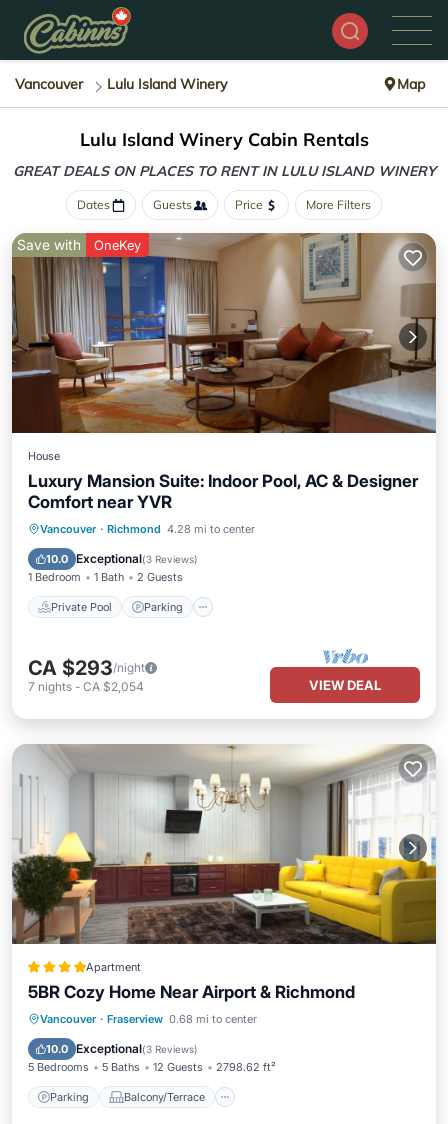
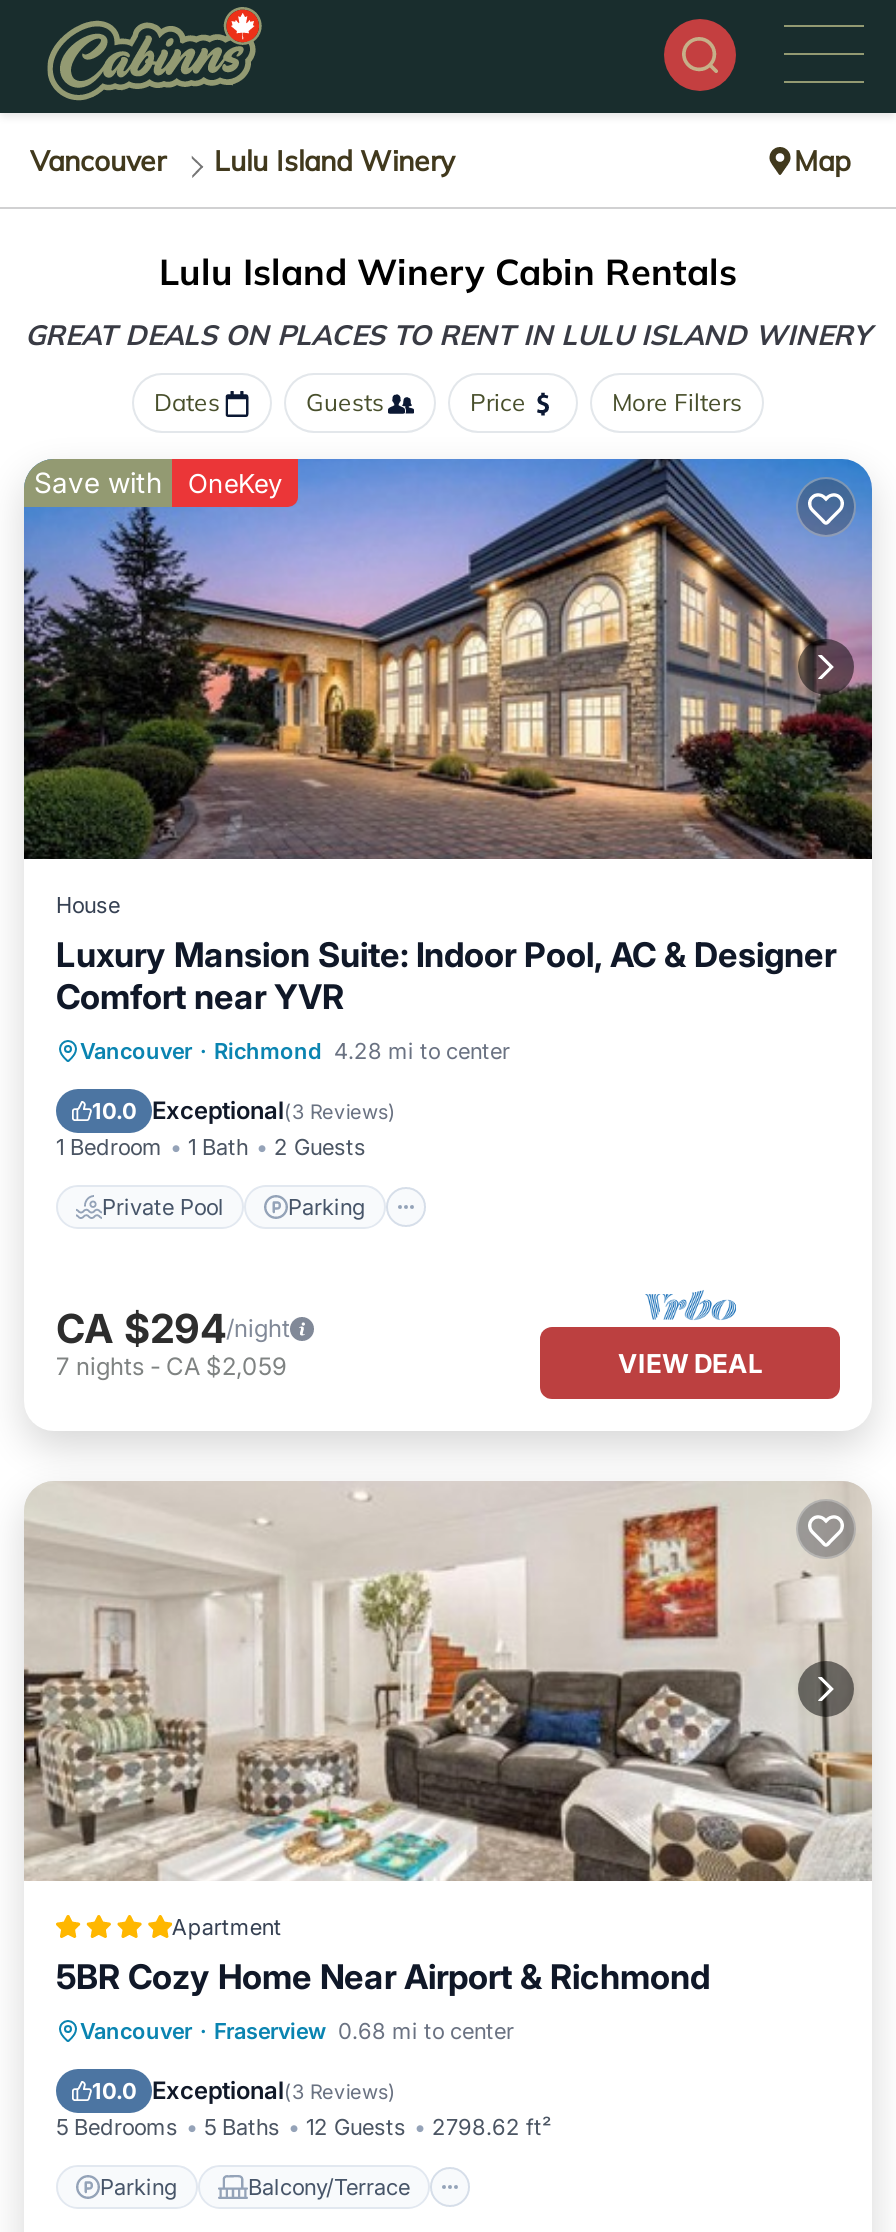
[11,232,437,434] [image] -> [22,457,874,861] [image]
[28,656,145,680] CA $293/night -> [56,1305,290,1353] CA $294/night
[28,679,144,694] 7 nights - CA $2,054 -> [56,1351,286,1381] 7 nights - CA $2,059
[12,744,437,945] [image] -> [22,1481,872,1883] [image]

